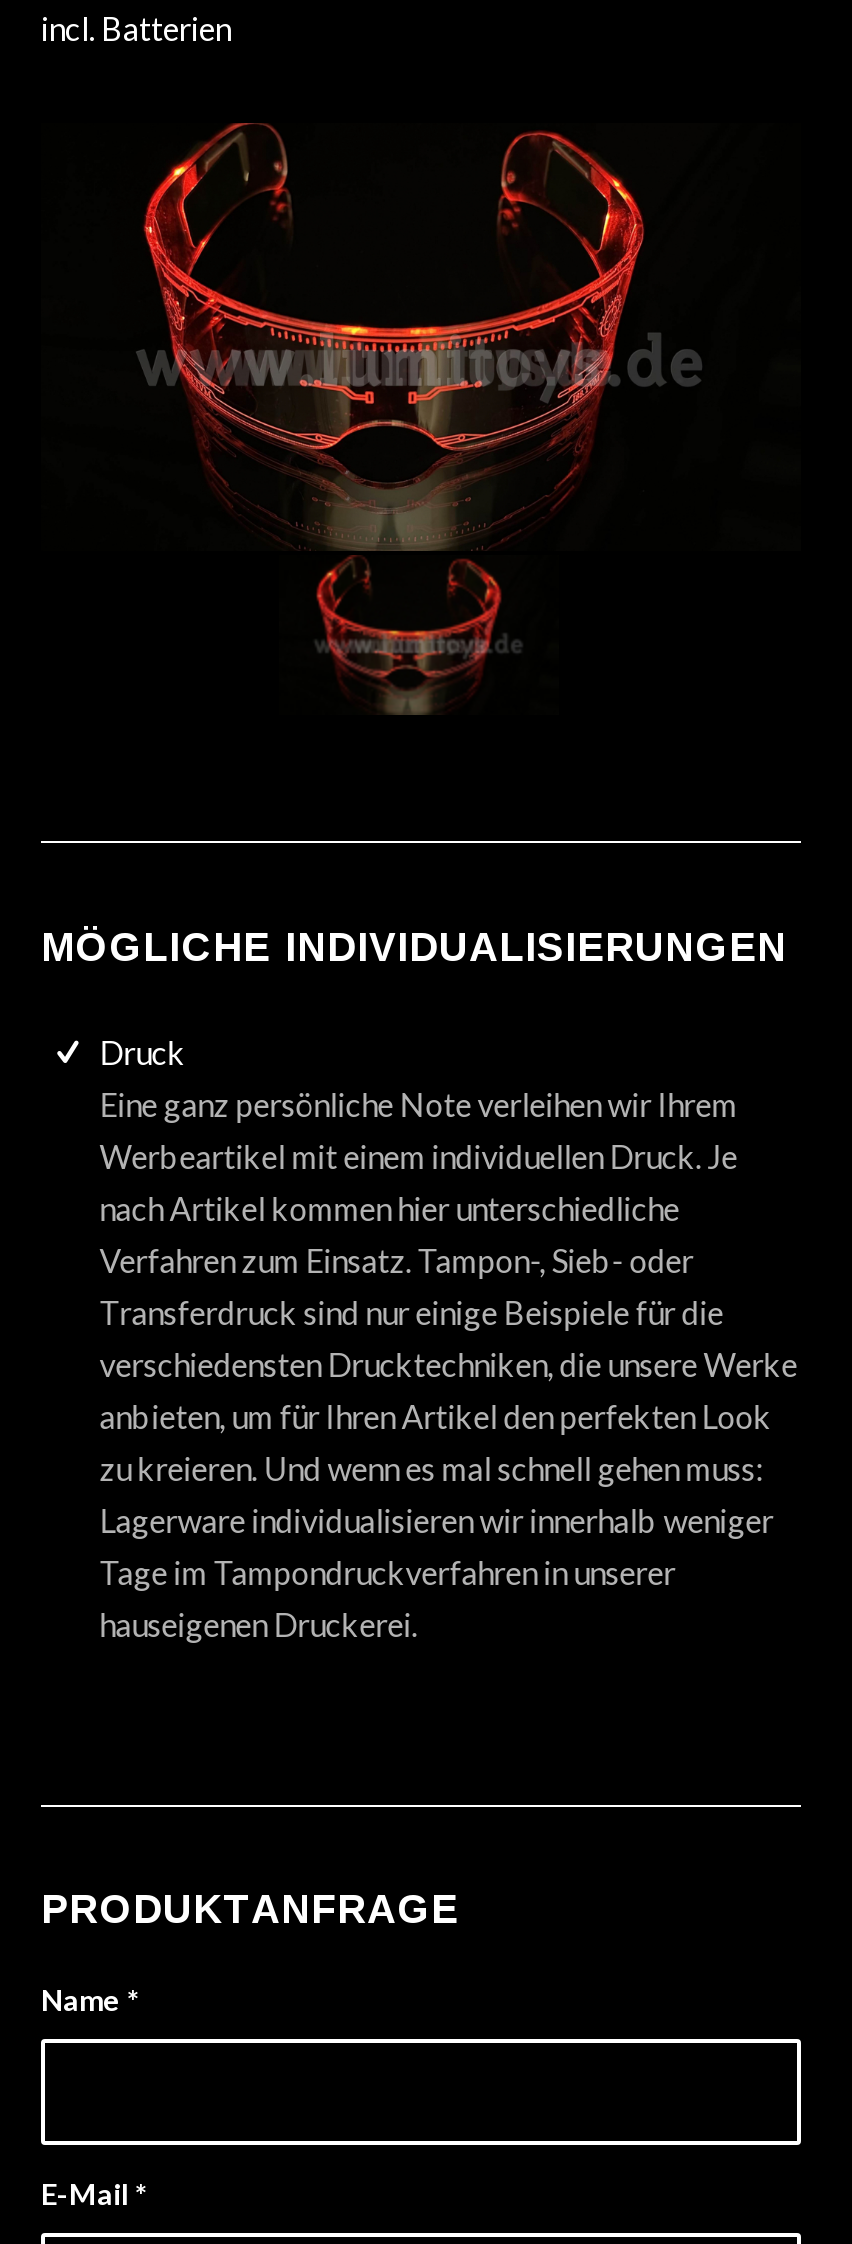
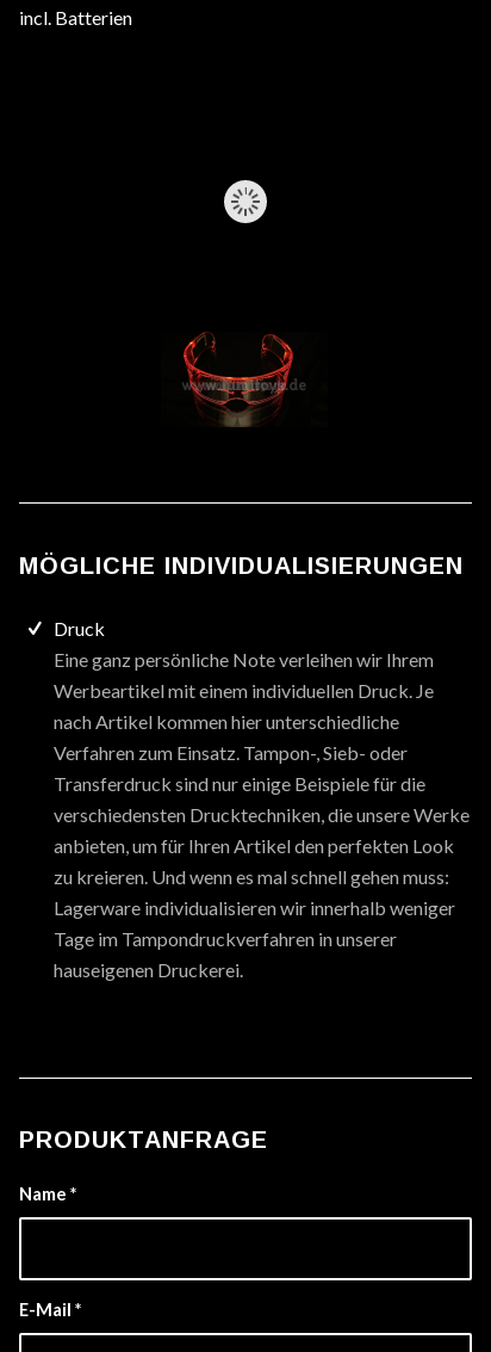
[137,121,703,553] [image] -> none

